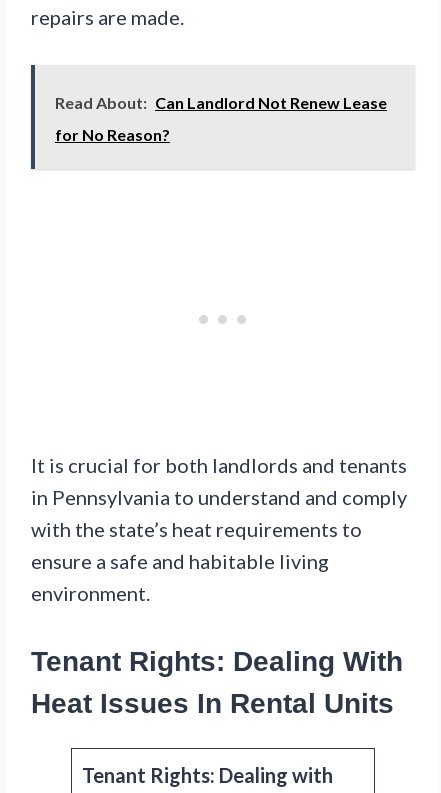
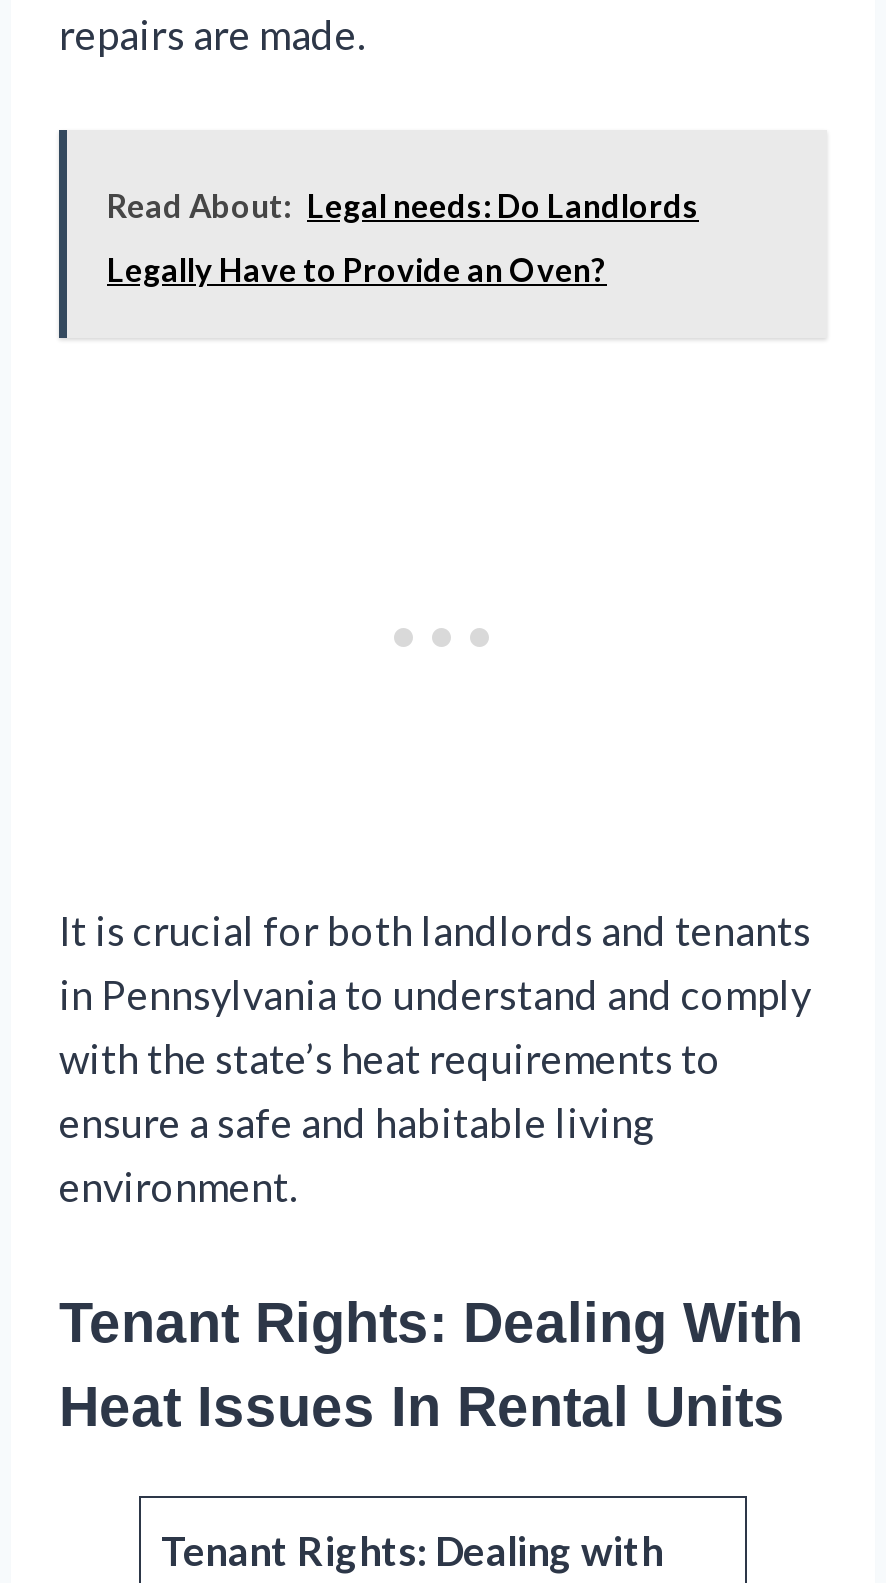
[55,93,387,112] Read About: Can Landlord Not Renew Lease -> [107,186,699,224] Read About: Legal needs: Do Landlords
[55,125,170,144] for No Reason? -> [107,250,607,288] Legally Have to Provide an Oven?

